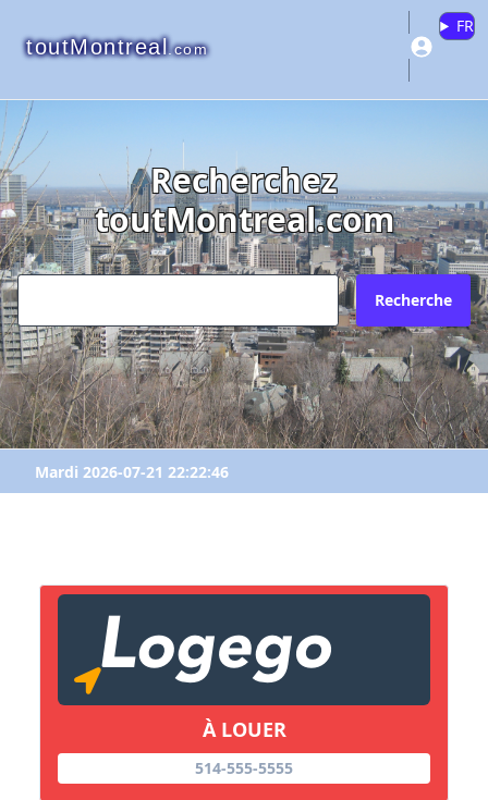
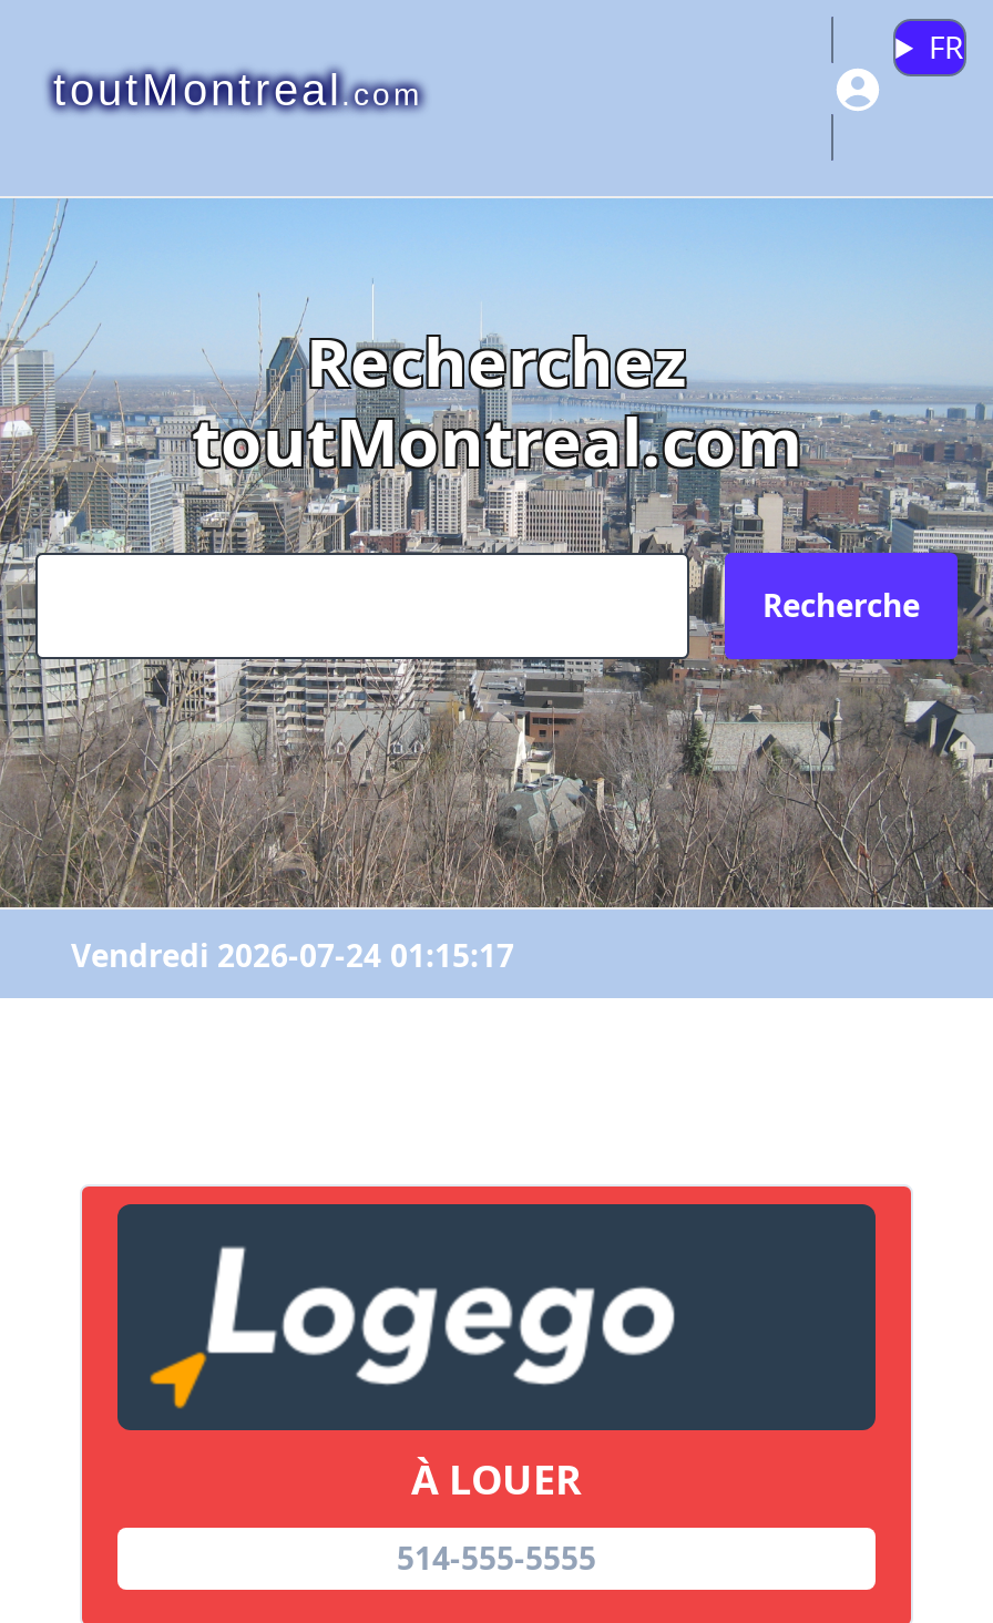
[35,461,229,482] Mardi 2026-07-21 22:22:46 -> [71,934,514,976] Vendredi 2026-07-24 01:15:17

